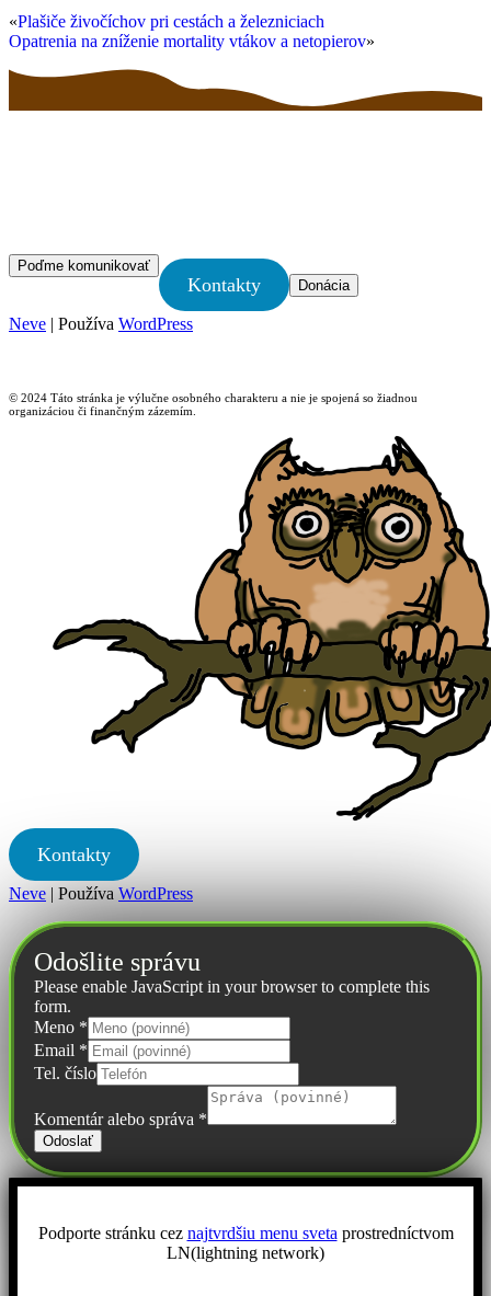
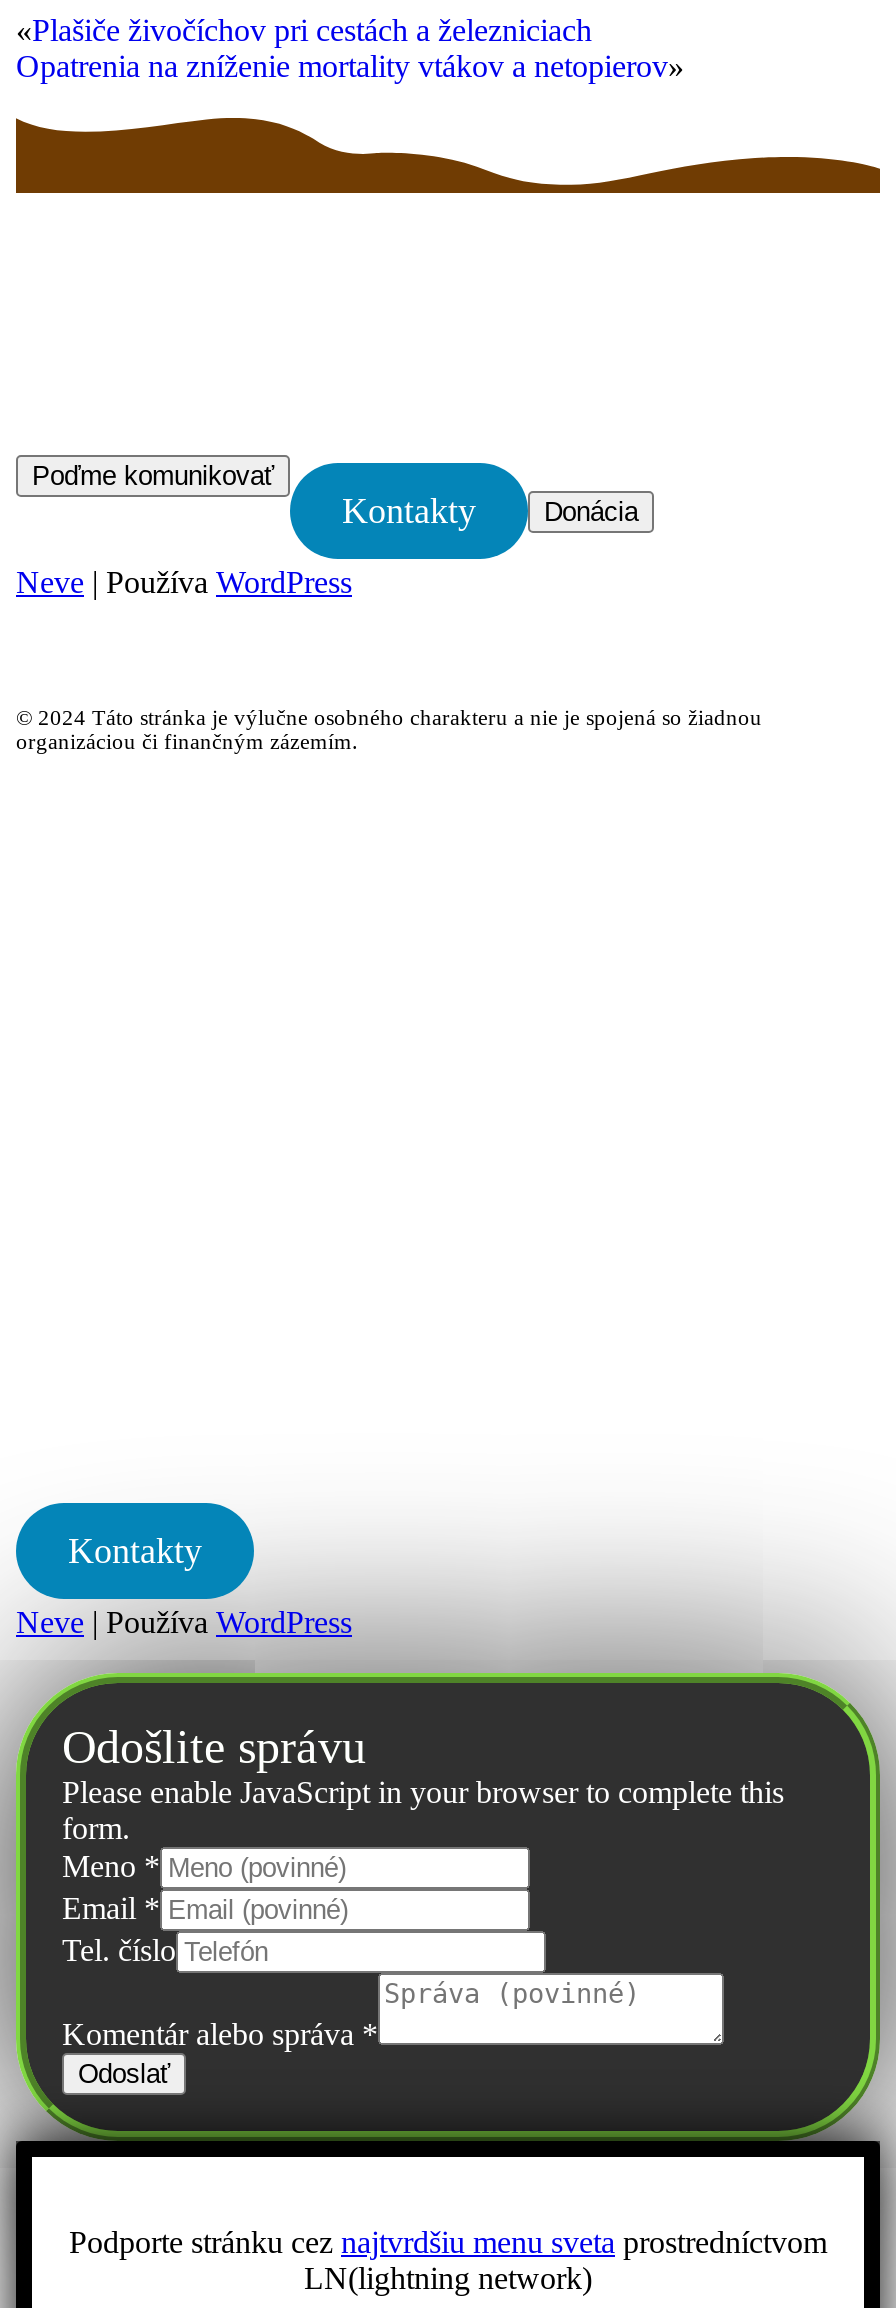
[52,435,488,822] [image] -> none

